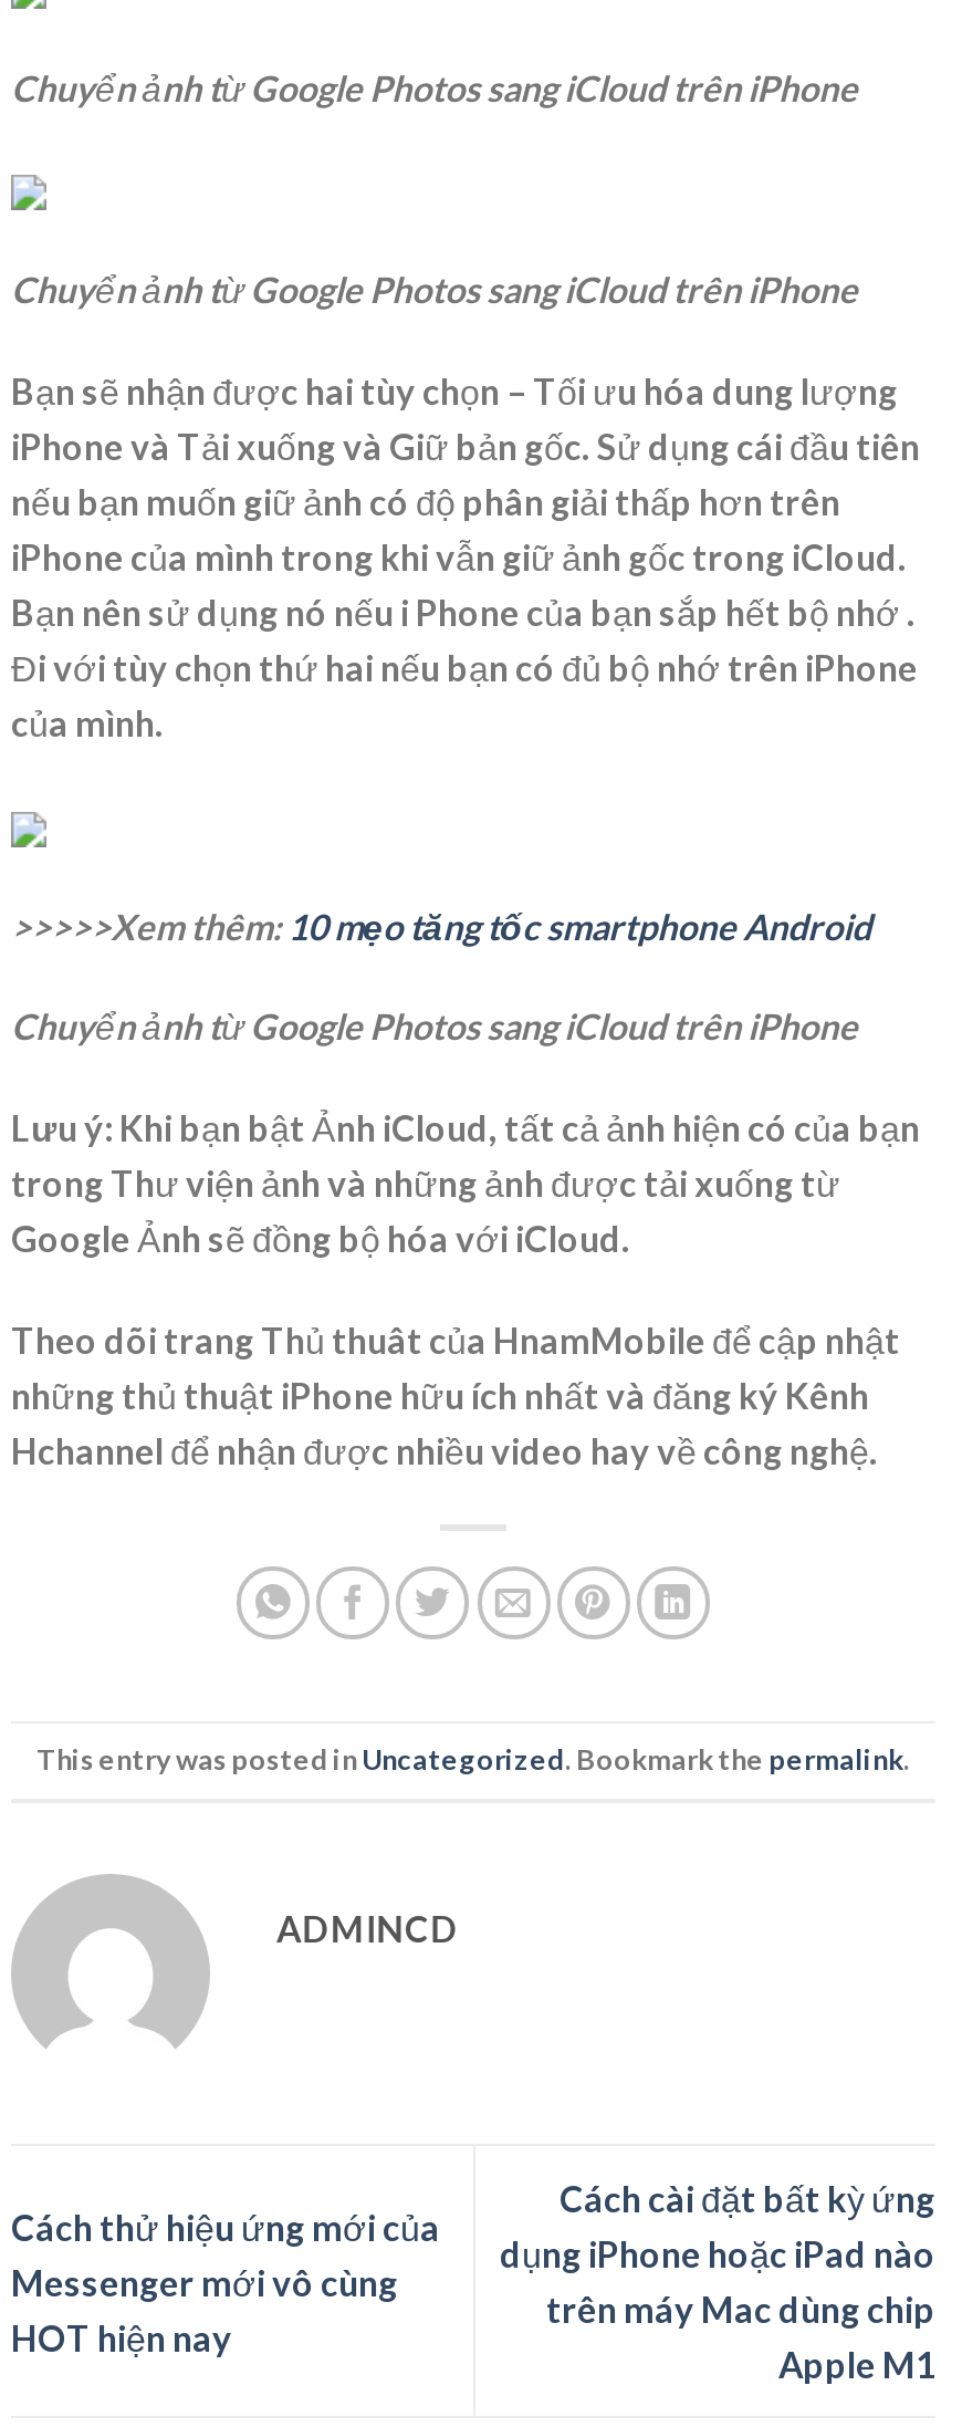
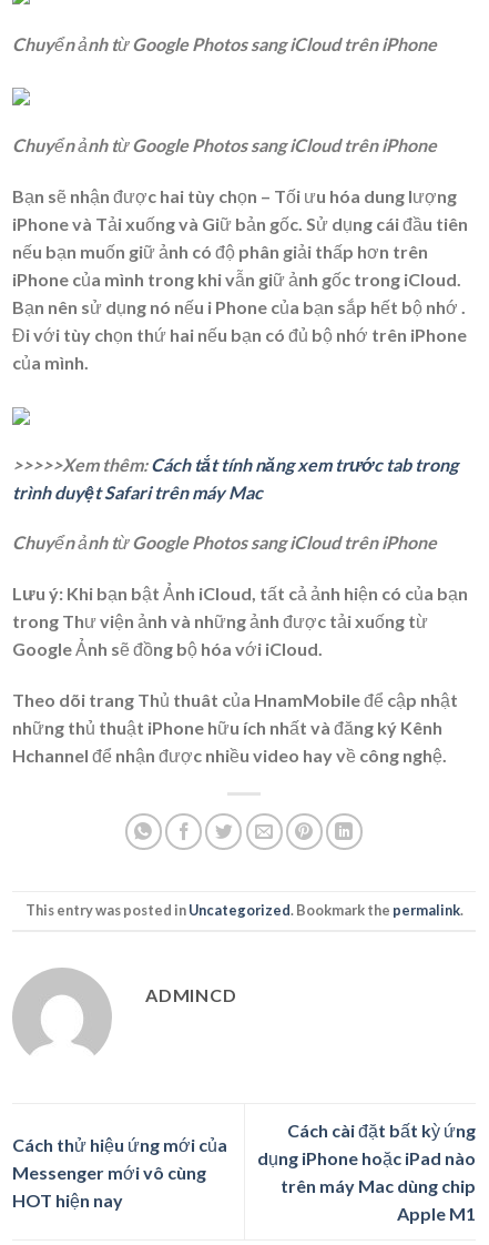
[11,904,871,946] >>>>>Xem thêm: 10 mẹo tăng tốc smartphone Android -> [12,453,458,502] >>>>>Xem thêm: Cách tắt tính năng xem trước tab trong | trình duyệt Safari trên máy Mac

